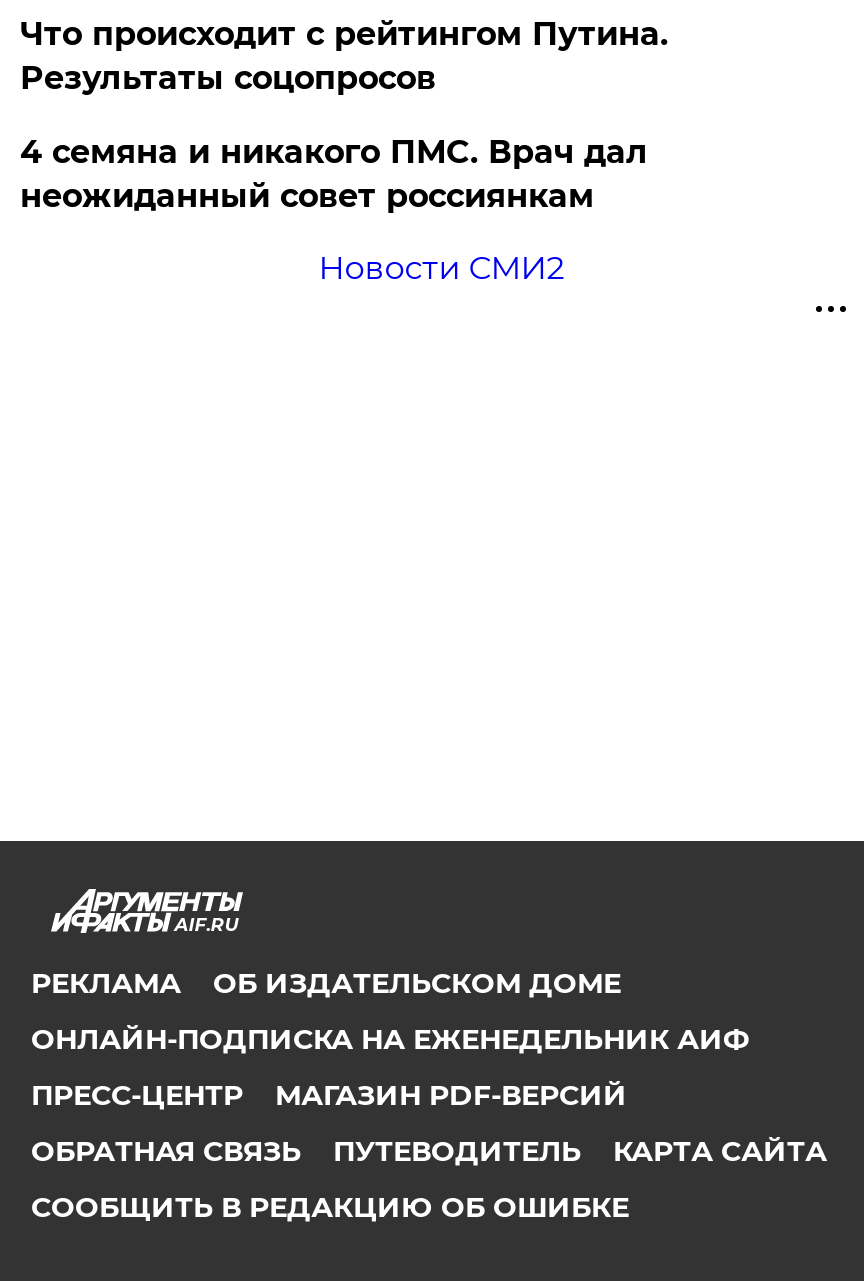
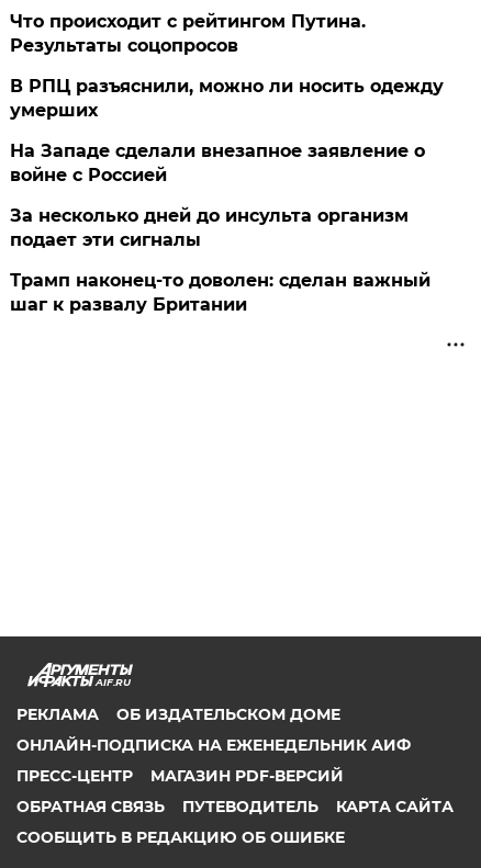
[20,133,648,287] 4 семянa и никакого ПМС. Врач дал | неожиданный совет россиянкам | Новости СМИ2 -> [10,76,444,315] В РПЦ разъяснили, можно ли носить одежду | умерших | На Западе сделали внезапное заявление о | войне с Россией | За несколько дней до инсульта организм | подает эти сигналы | Трамп наконец-то доволен: сделан важный | шаг к развалу Британии

